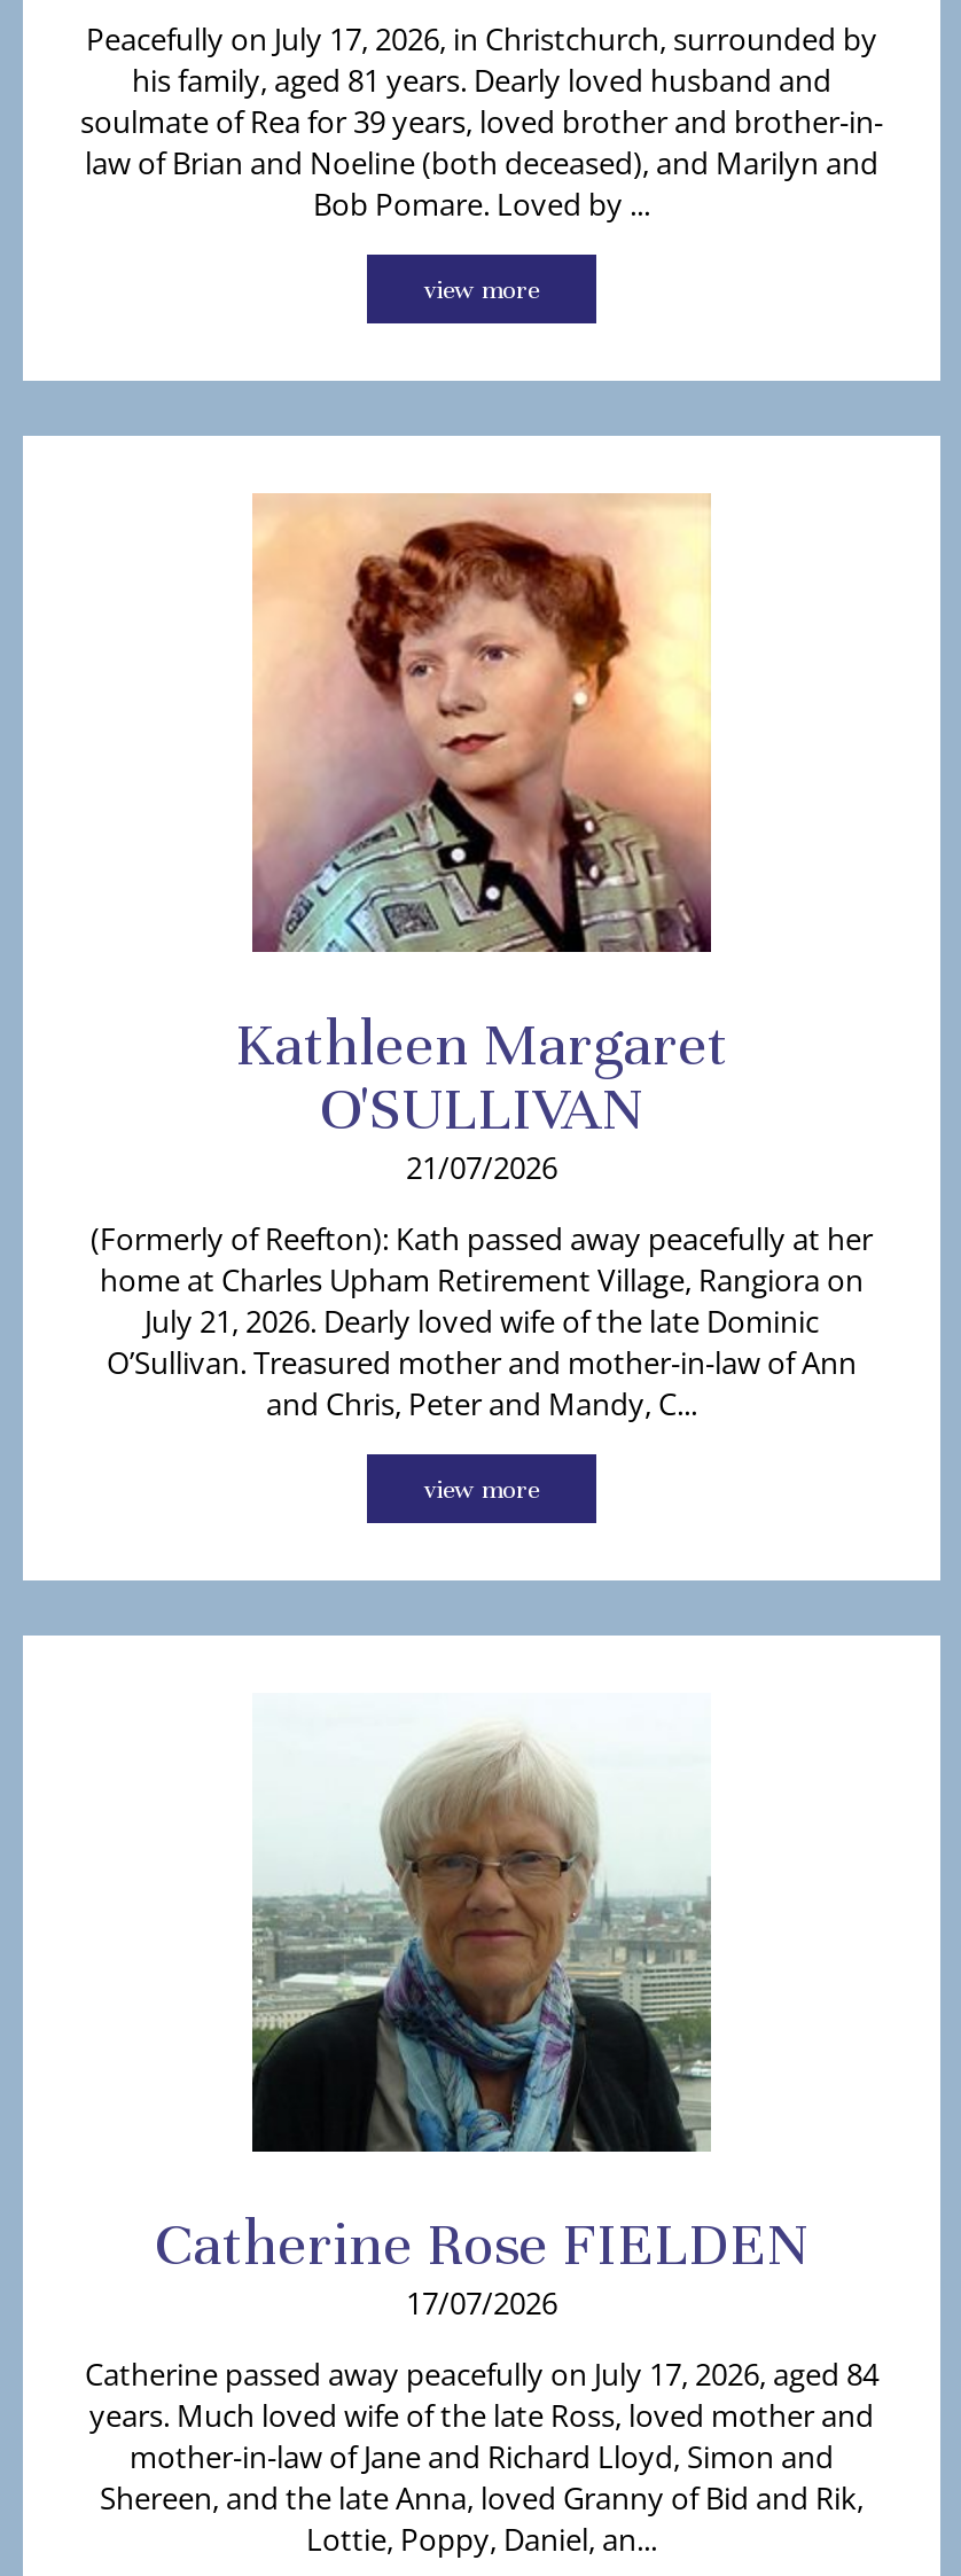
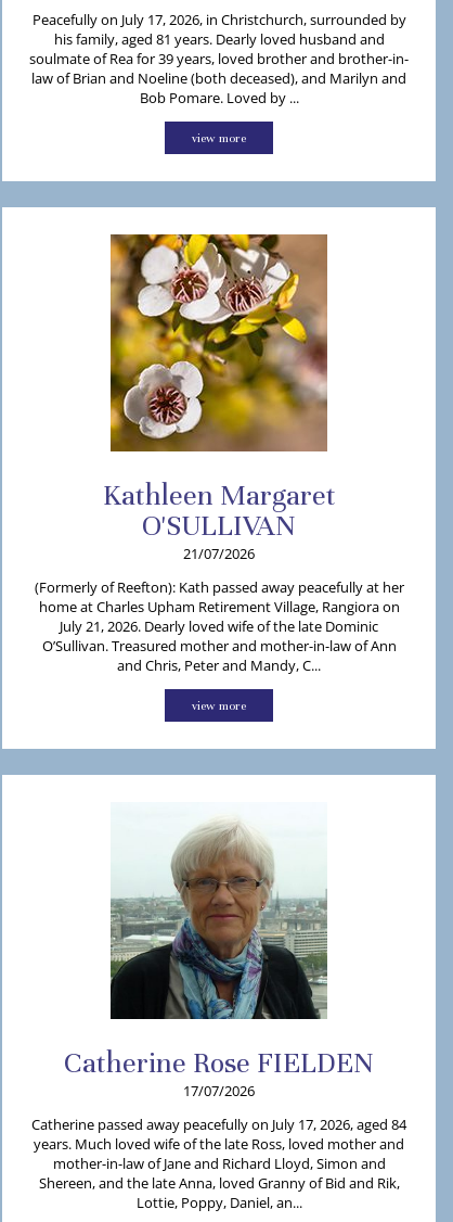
[250,493,713,954] [image] -> [109,233,328,453] [image]

